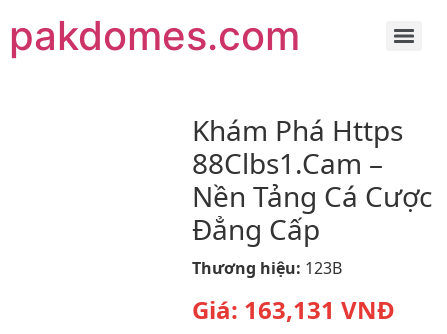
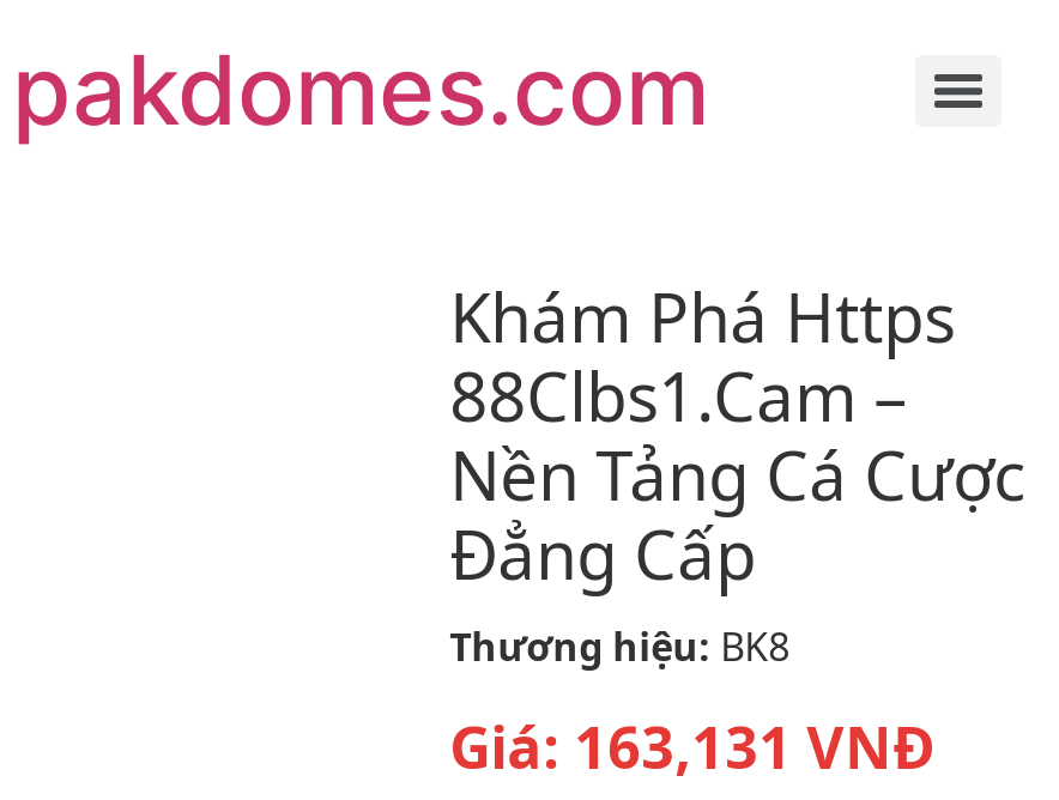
[192,257,342,279] Thương hiệu: 123B -> [450,620,790,673] Thương hiệu: BK8

